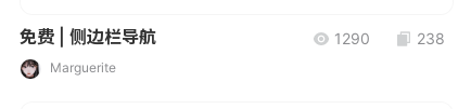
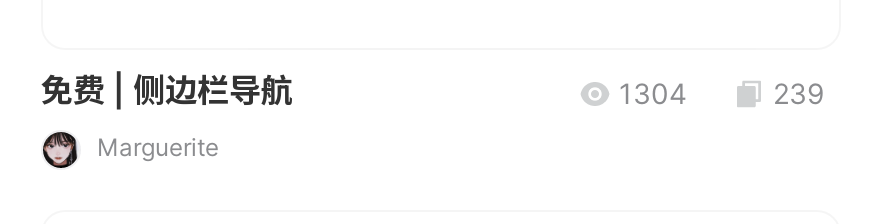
[334,29,370,48] 1290 -> [619,76,687,110] 1304
[417,29,445,48] 238 -> [773,76,825,110] 239

